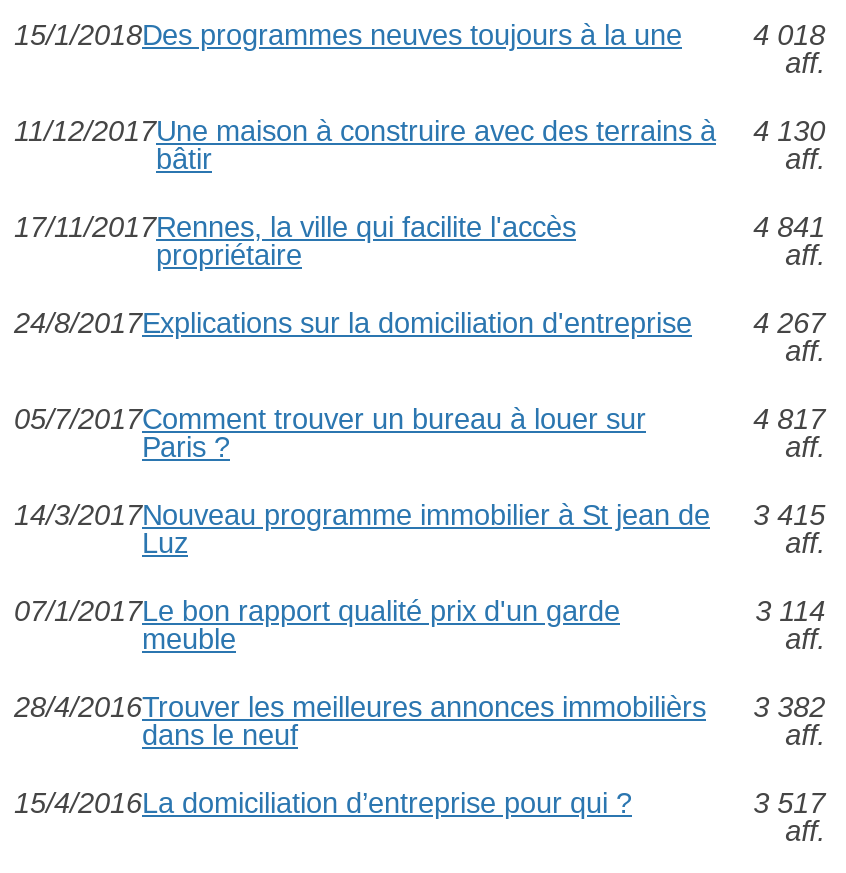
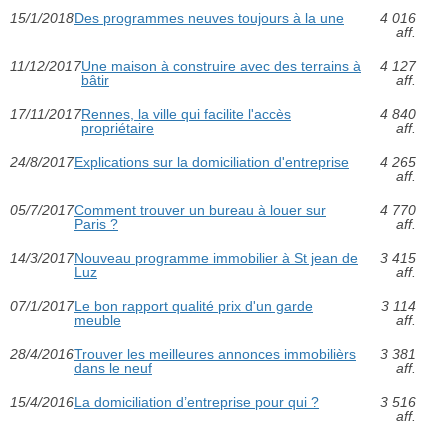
[753,19,825,51] 4 018 -> [380,10,416,26] 4 016
[14,115,825,147] 11/12/2017Une maison à construire avec des terrains à 4 130 -> [10,58,416,74] 11/12/2017Une maison à construire avec des terrains à 4 127
[753,211,825,243] 4 841 -> [380,106,416,122] 4 840
[14,307,825,339] 24/8/2017Explications sur la domiciliation d'entreprise 4 267 -> [10,154,416,170] 24/8/2017Explications sur la domiciliation d'entreprise 4 265
[753,403,825,435] 4 817 -> [380,202,416,218] 4 770
[14,691,825,723] 28/4/2016Trouver les meilleures annonces immobilièrs 3 382 -> [10,346,416,362] 28/4/2016Trouver les meilleures annonces immobilièrs 3 381
[753,787,825,819] 3 517 -> [380,394,416,410] 3 516

